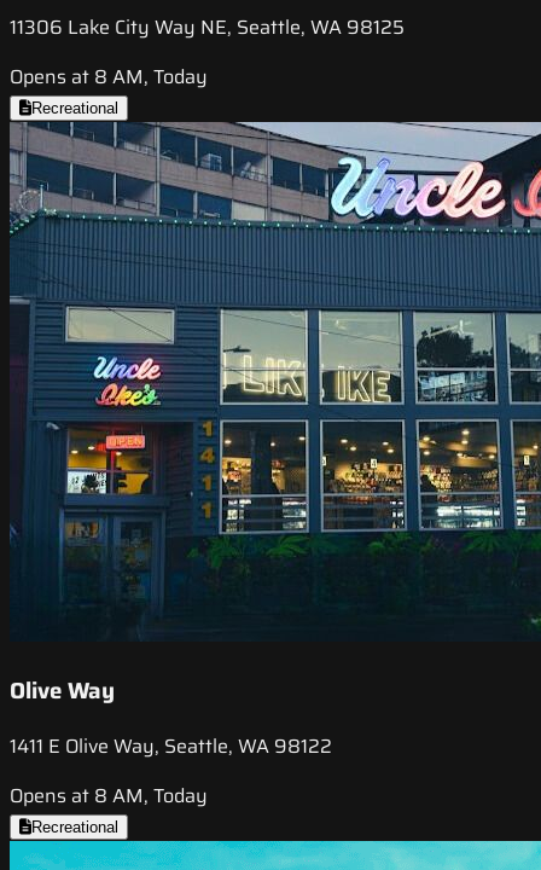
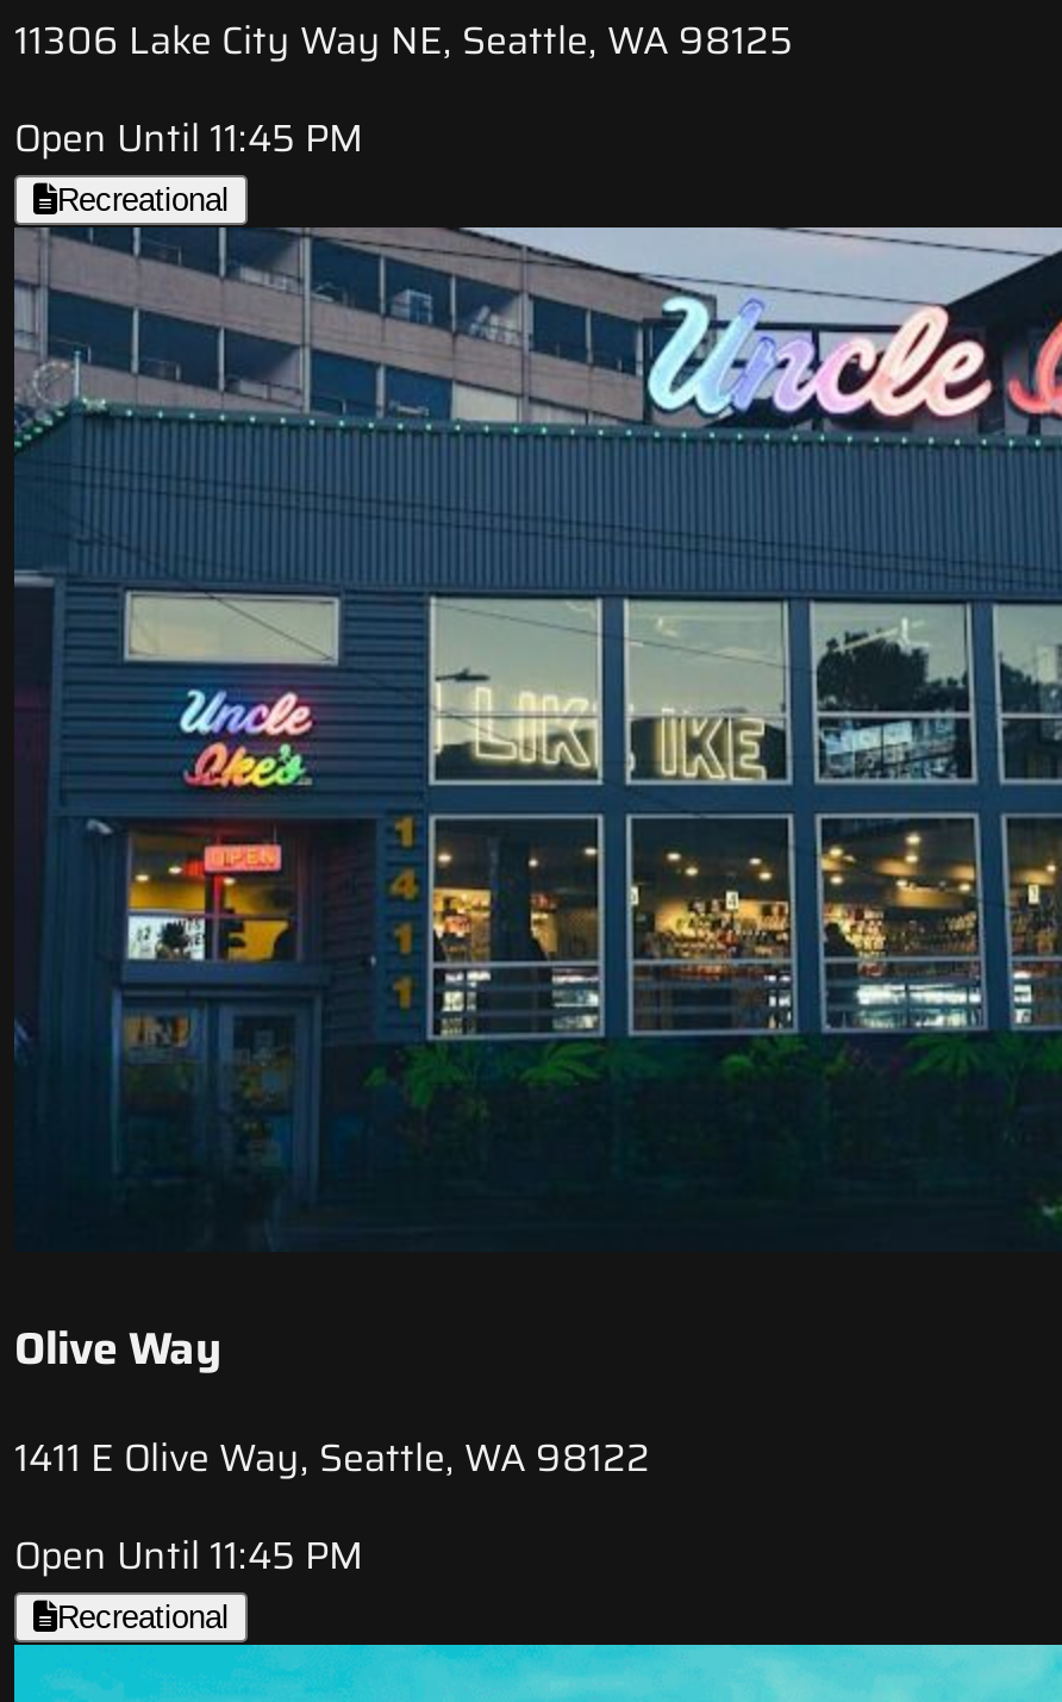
[10,62,208,92] Opens at 8 AM, Today -> [14,109,364,169] Open Until 11:45 PM
[10,780,208,811] Opens at 8 AM, Today -> [14,1525,364,1585] Open Until 11:45 PM

